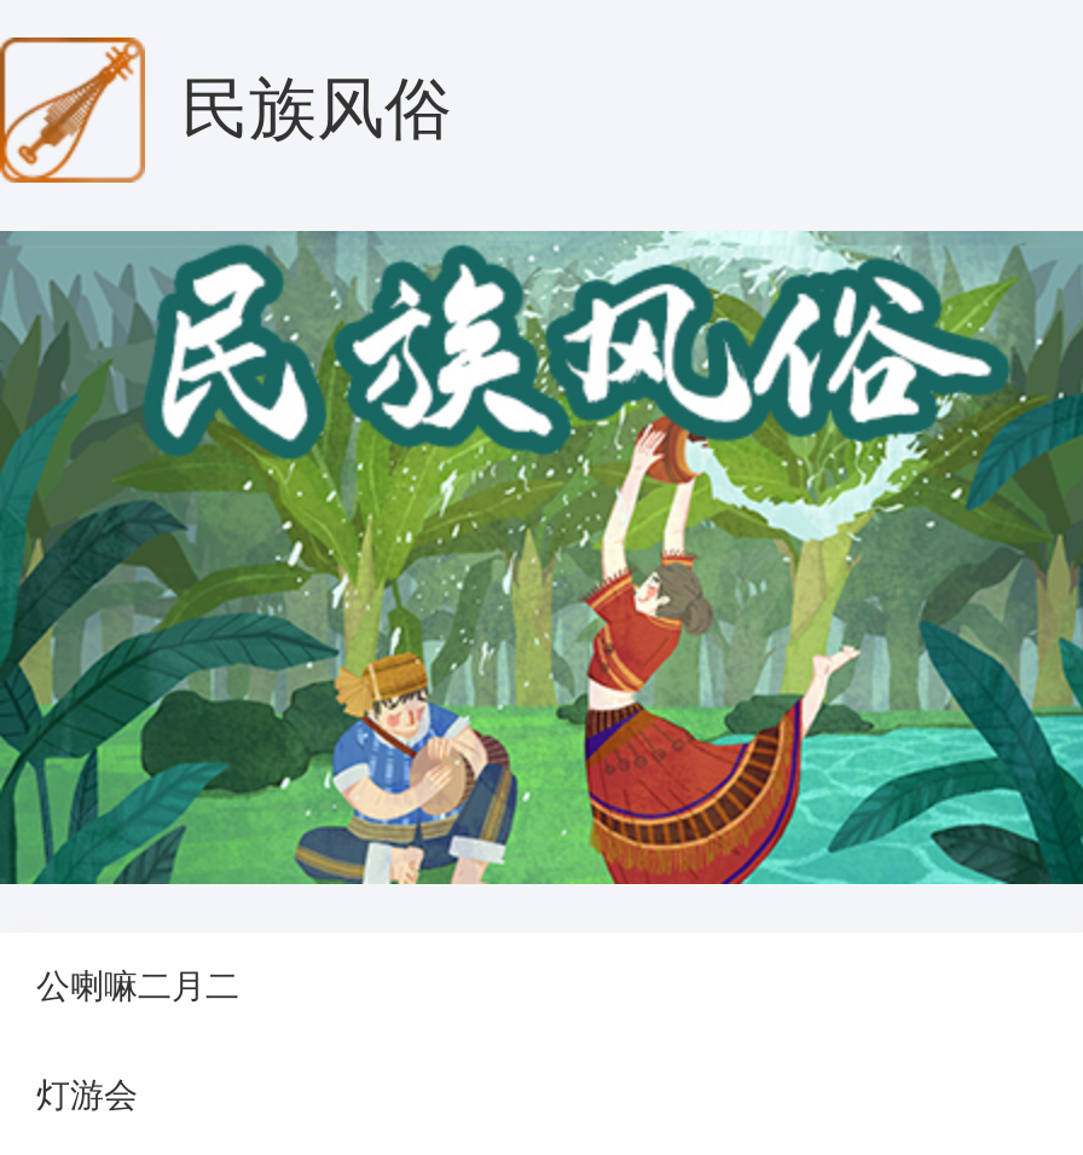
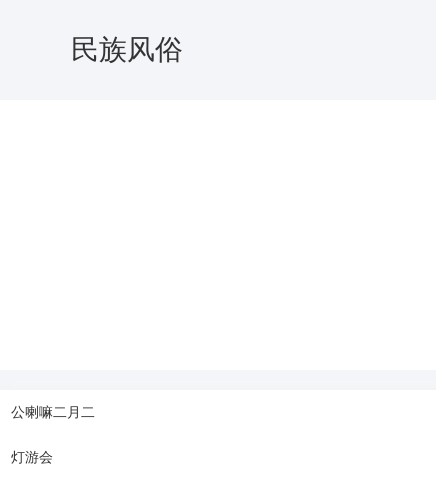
[7,35,147,185] [image] -> none
[7,229,1076,887] [image] -> none

